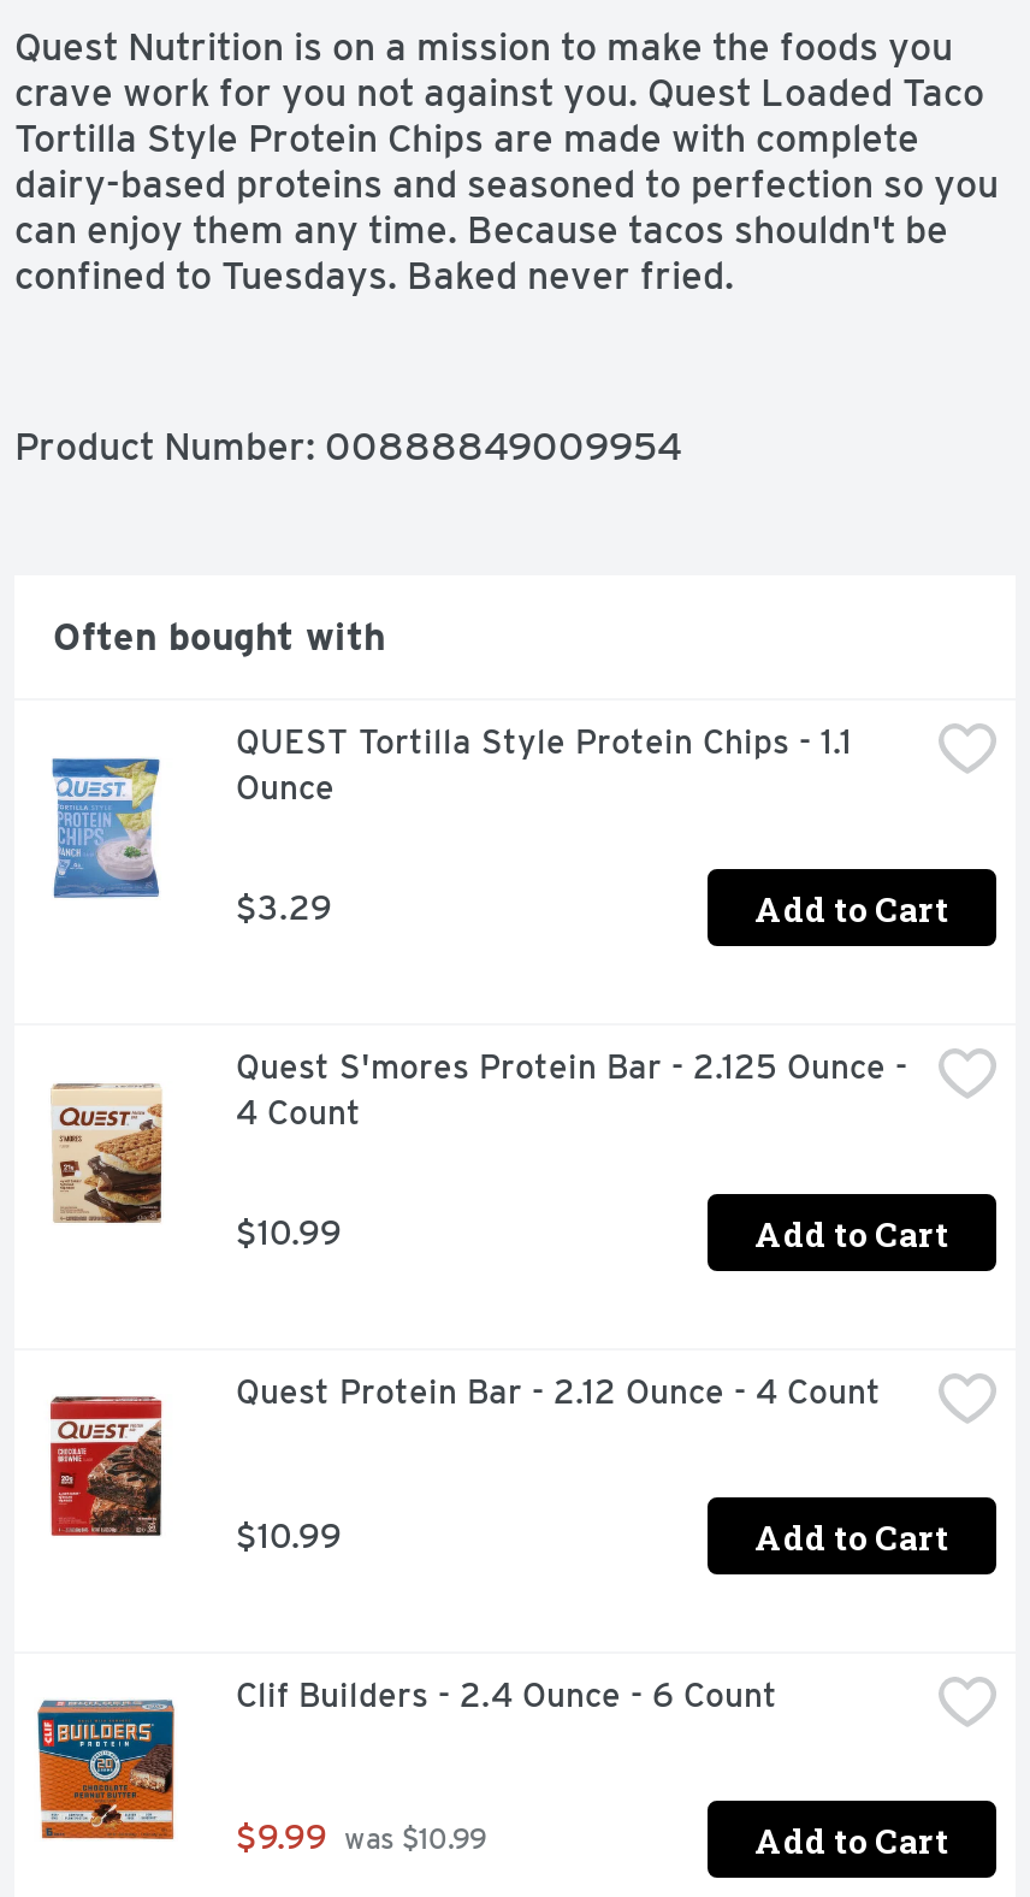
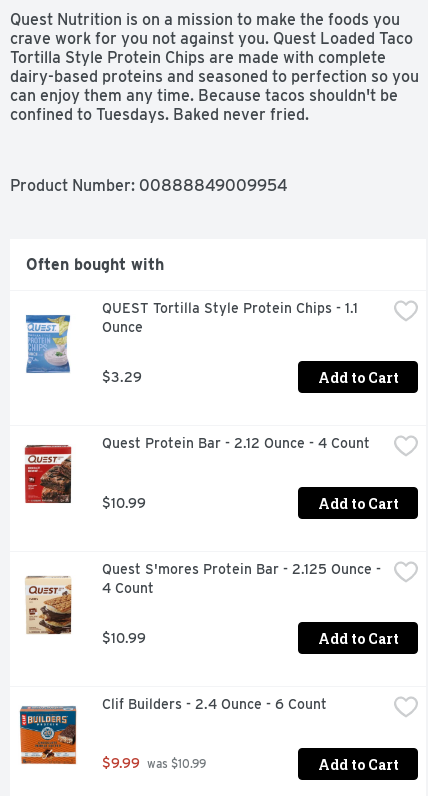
moved [51,1048,907,1225] -> [25,561,381,635]: [image] | Quest S'mores Protein Bar - 2.125 Ounce - | 4 Count
moved [48,1373,881,1538] -> [24,435,370,504]: [image] | Quest Protein Bar - 2.12 Ounce - 4 Count

